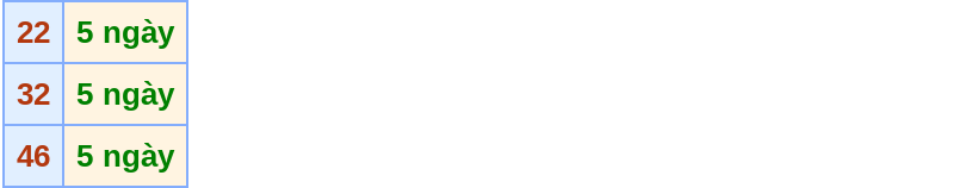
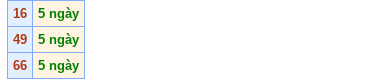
[17,14,174,50] 22 5 ngày -> [13,6,79,21] 16 5 ngày
[17,76,174,112] 32 5 ngày -> [13,32,79,47] 49 5 ngày
[17,138,174,174] 46 5 ngày -> [13,58,79,73] 66 5 ngày

